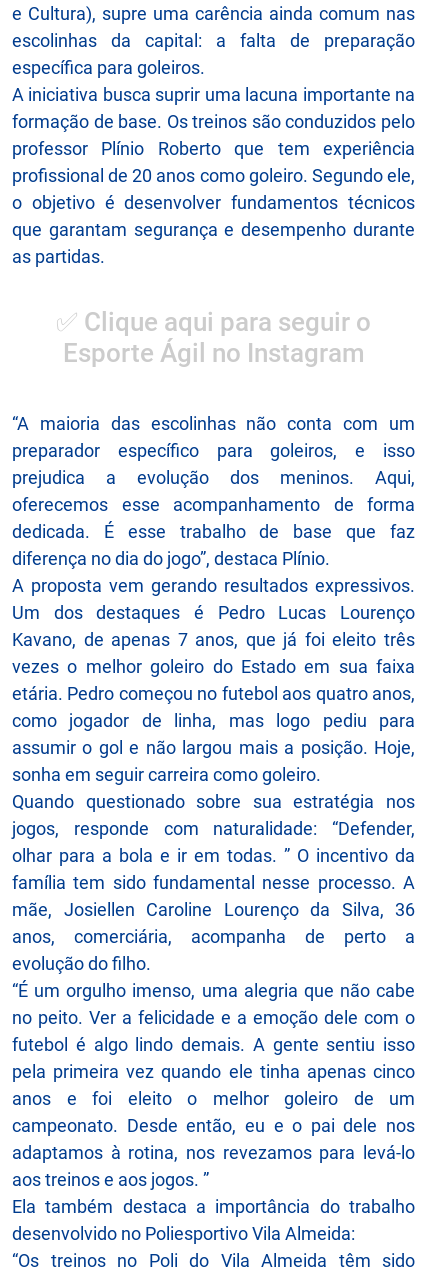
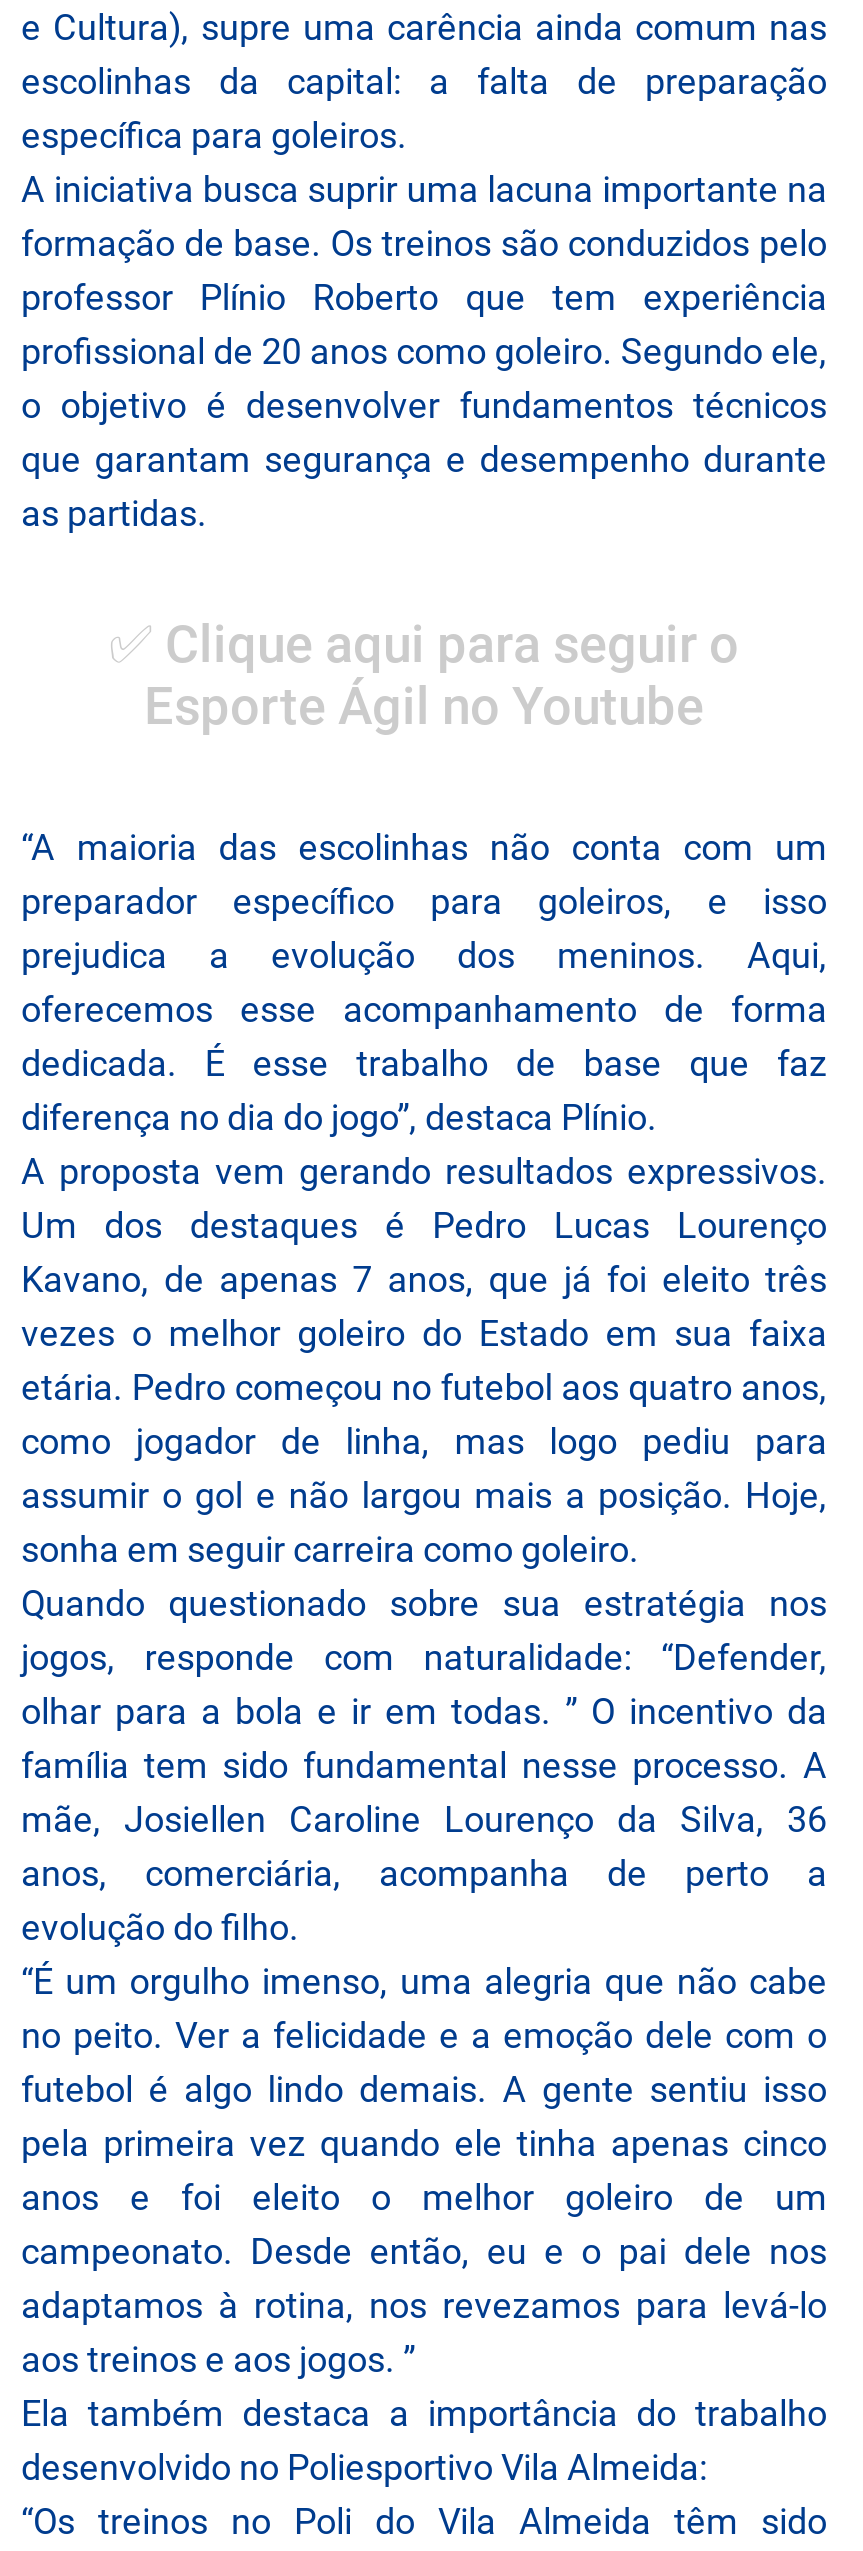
[62,338,364,368] Esporte Ágil no Instagram -> [144,676,704,736] Esporte Ágil no Youtube

